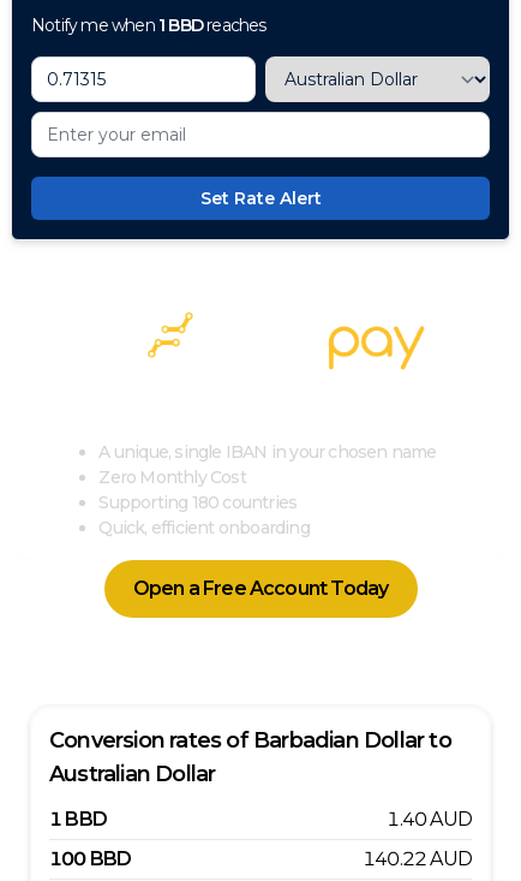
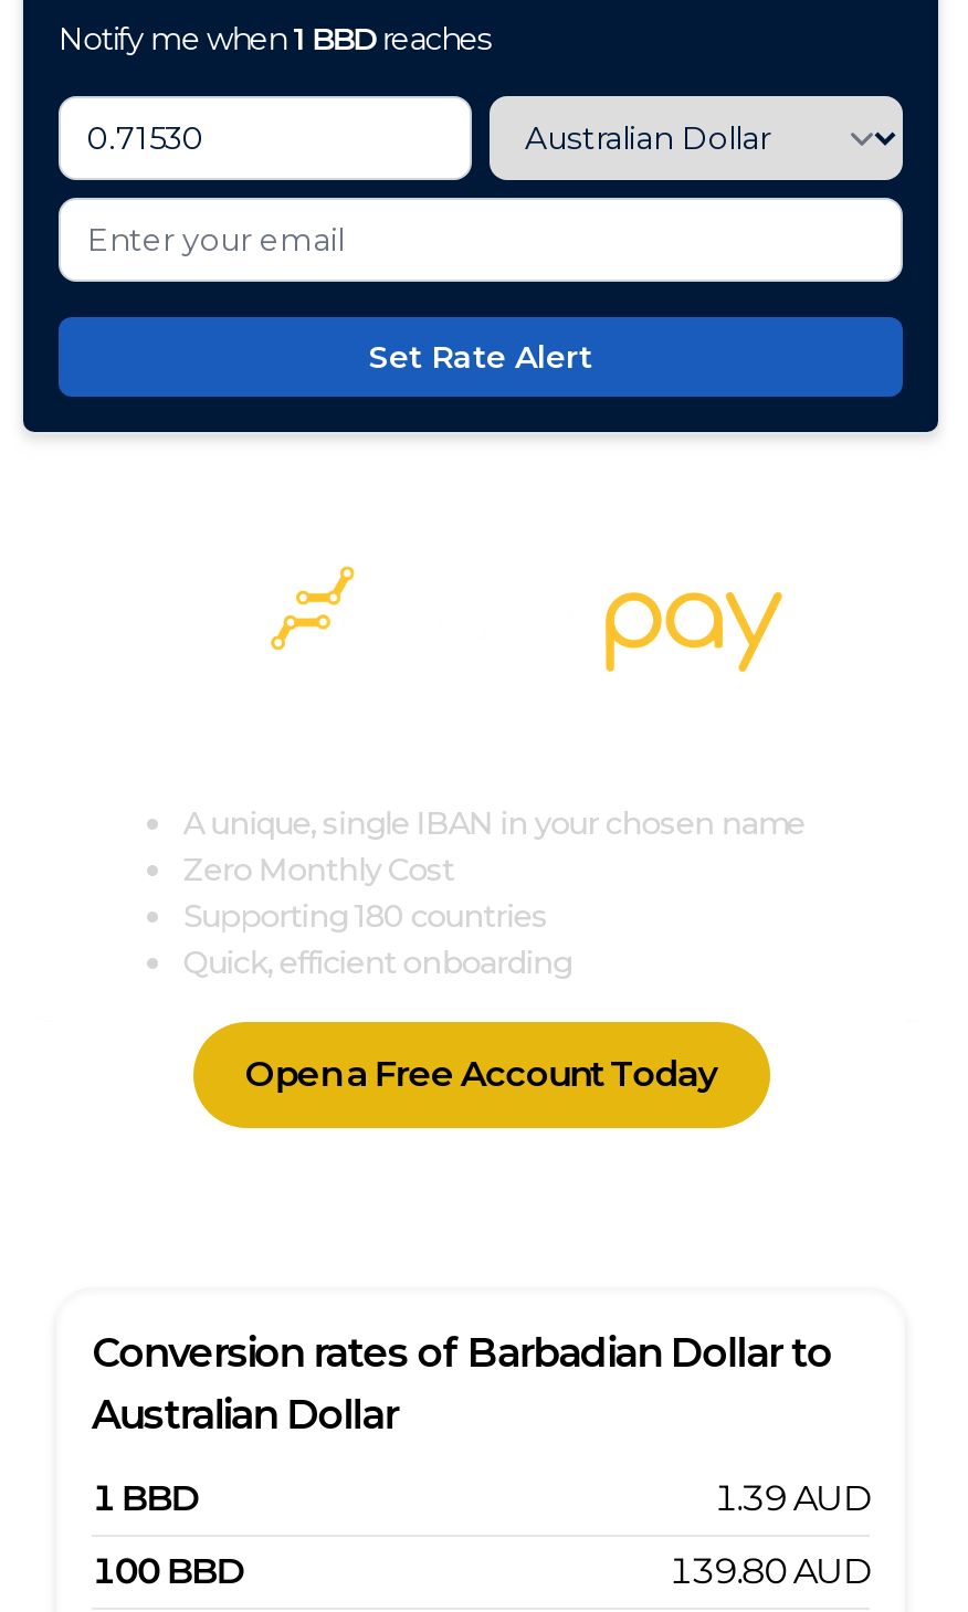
[387,808,472,831] 1.40 AUD -> [714,1477,870,1519] 1.39 AUD
[363,847,472,870] 140.22 AUD -> [669,1550,870,1592] 139.80 AUD

